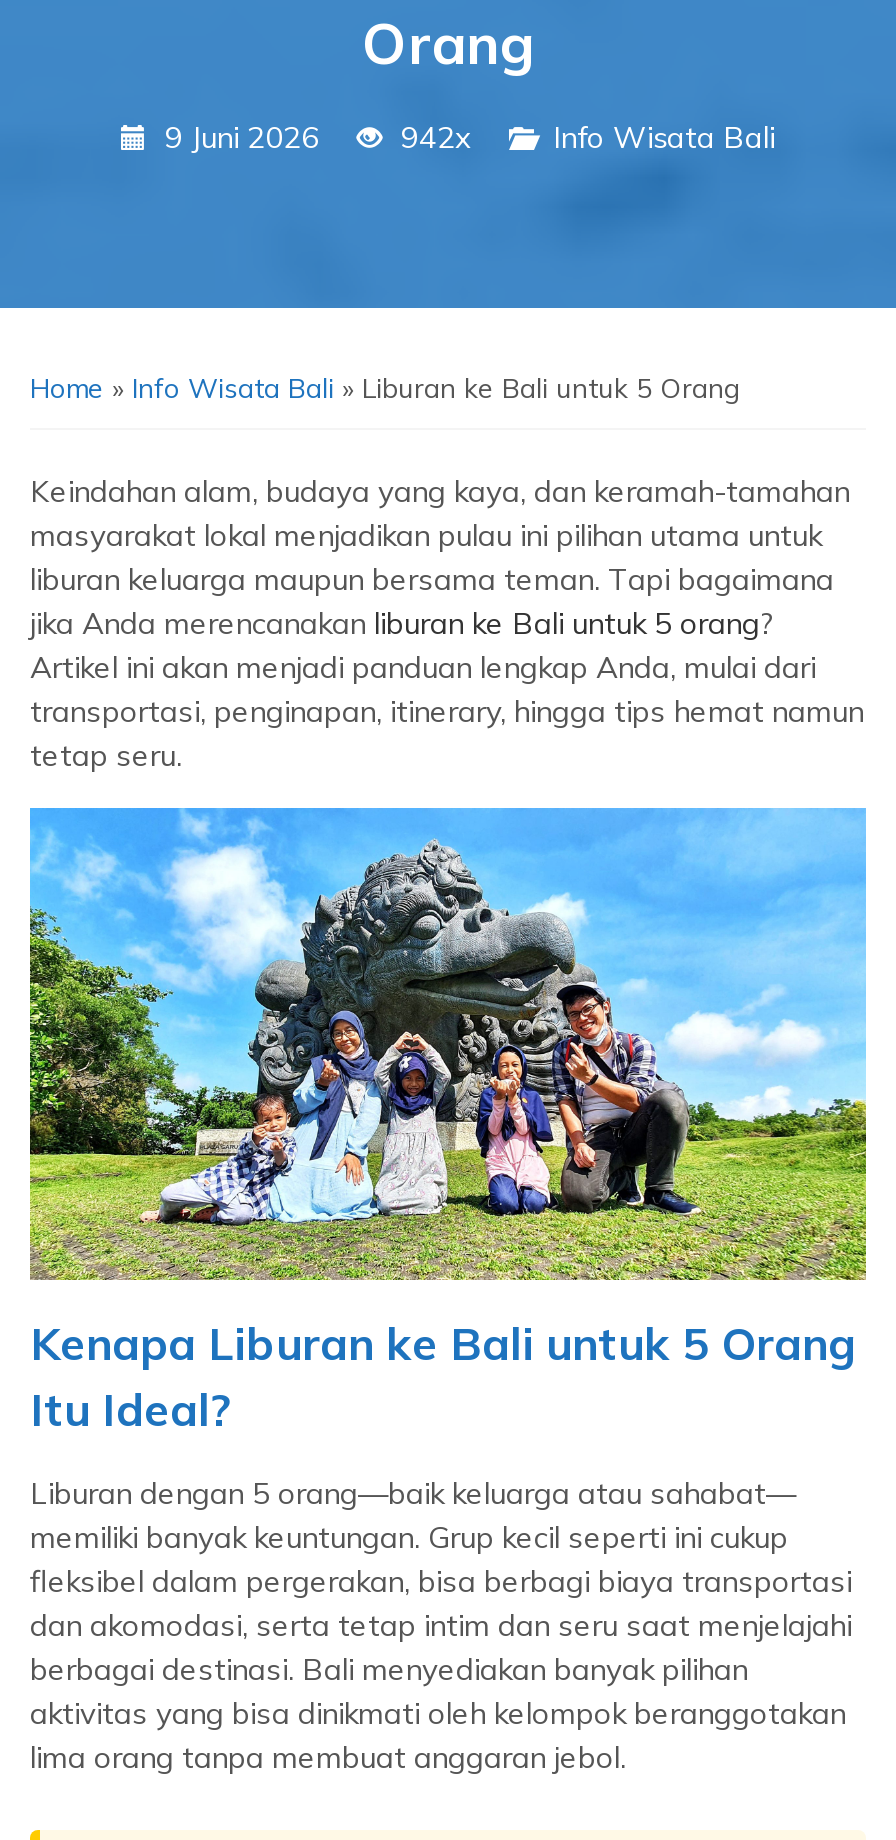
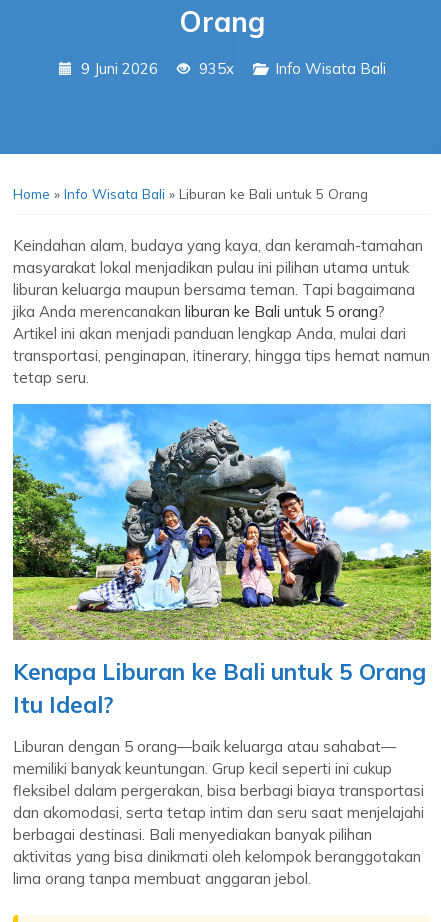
[157,117,775,155] 9 Juni 2026 942x Info Wisata Bali -> [76,59,385,78] 9 Juni 2026 935x Info Wisata Bali

